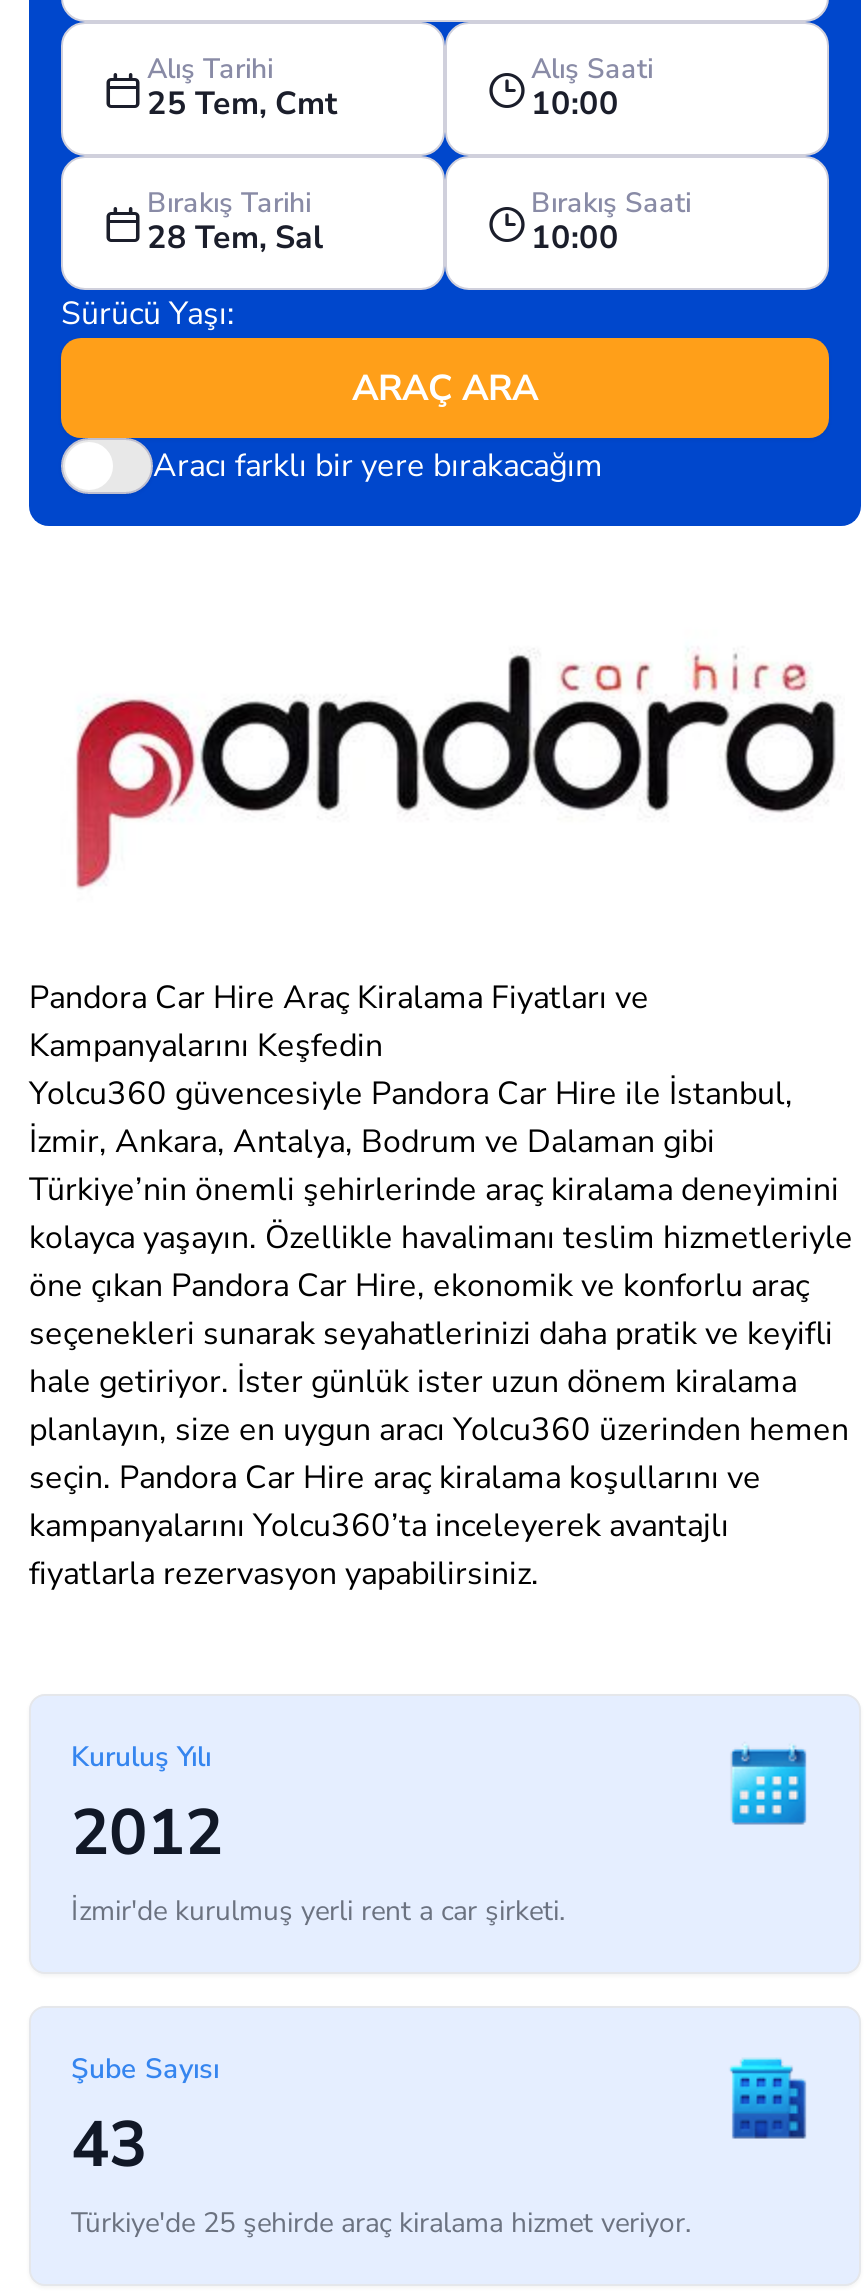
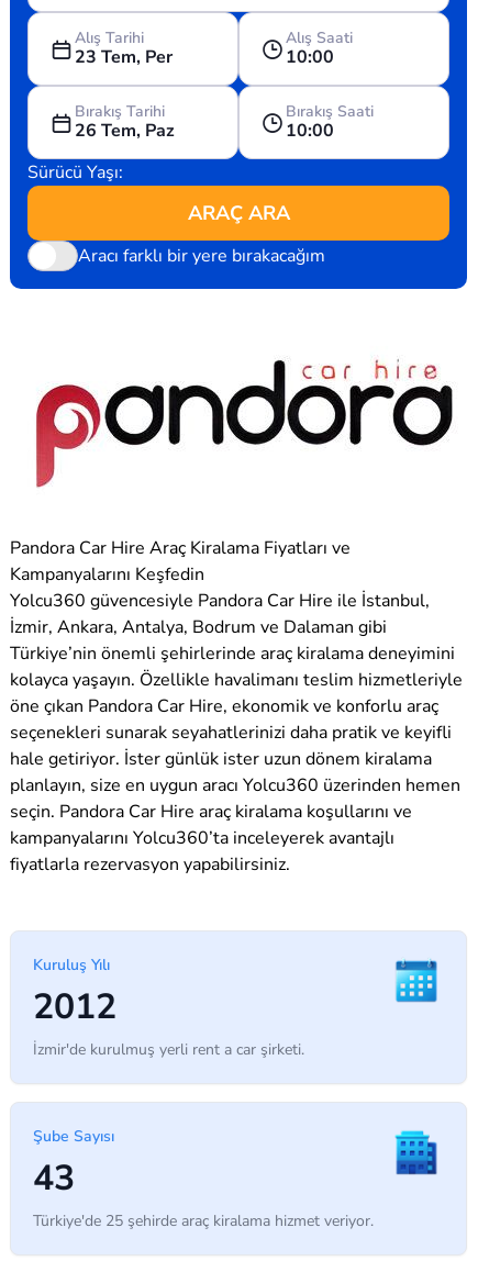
[147,81,337,125] 25 Tem, Cmt -> [75,44,173,69] 23 Tem, Per
[147,215,323,259] 28 Tem, Sal -> [75,118,175,142] 26 Tem, Paz

